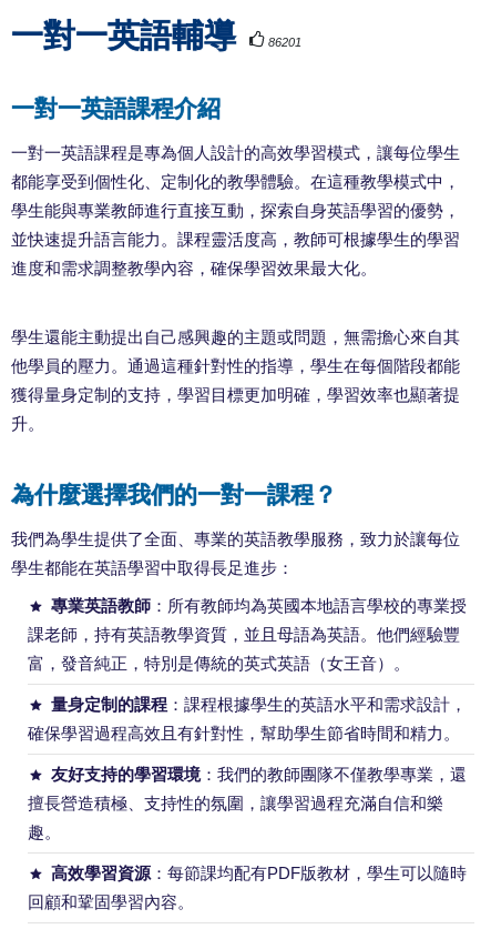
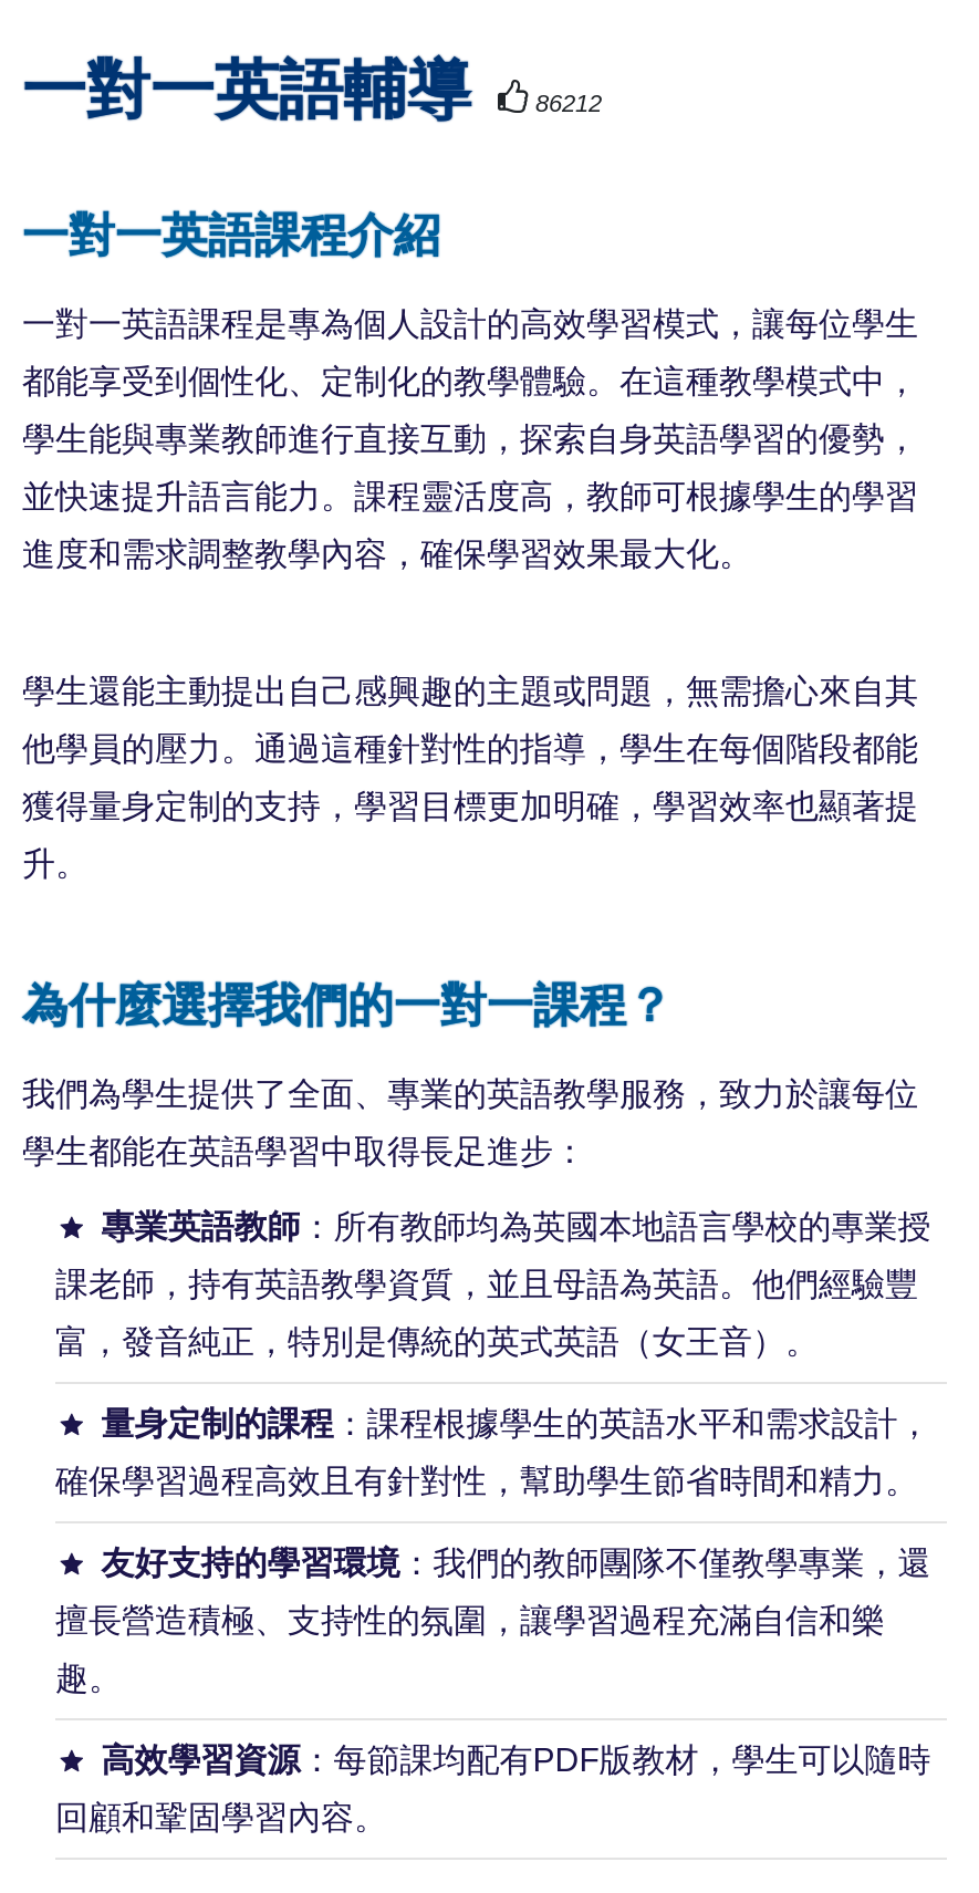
[265,36,301,49] 86201 -> [529,90,602,116] 86212

